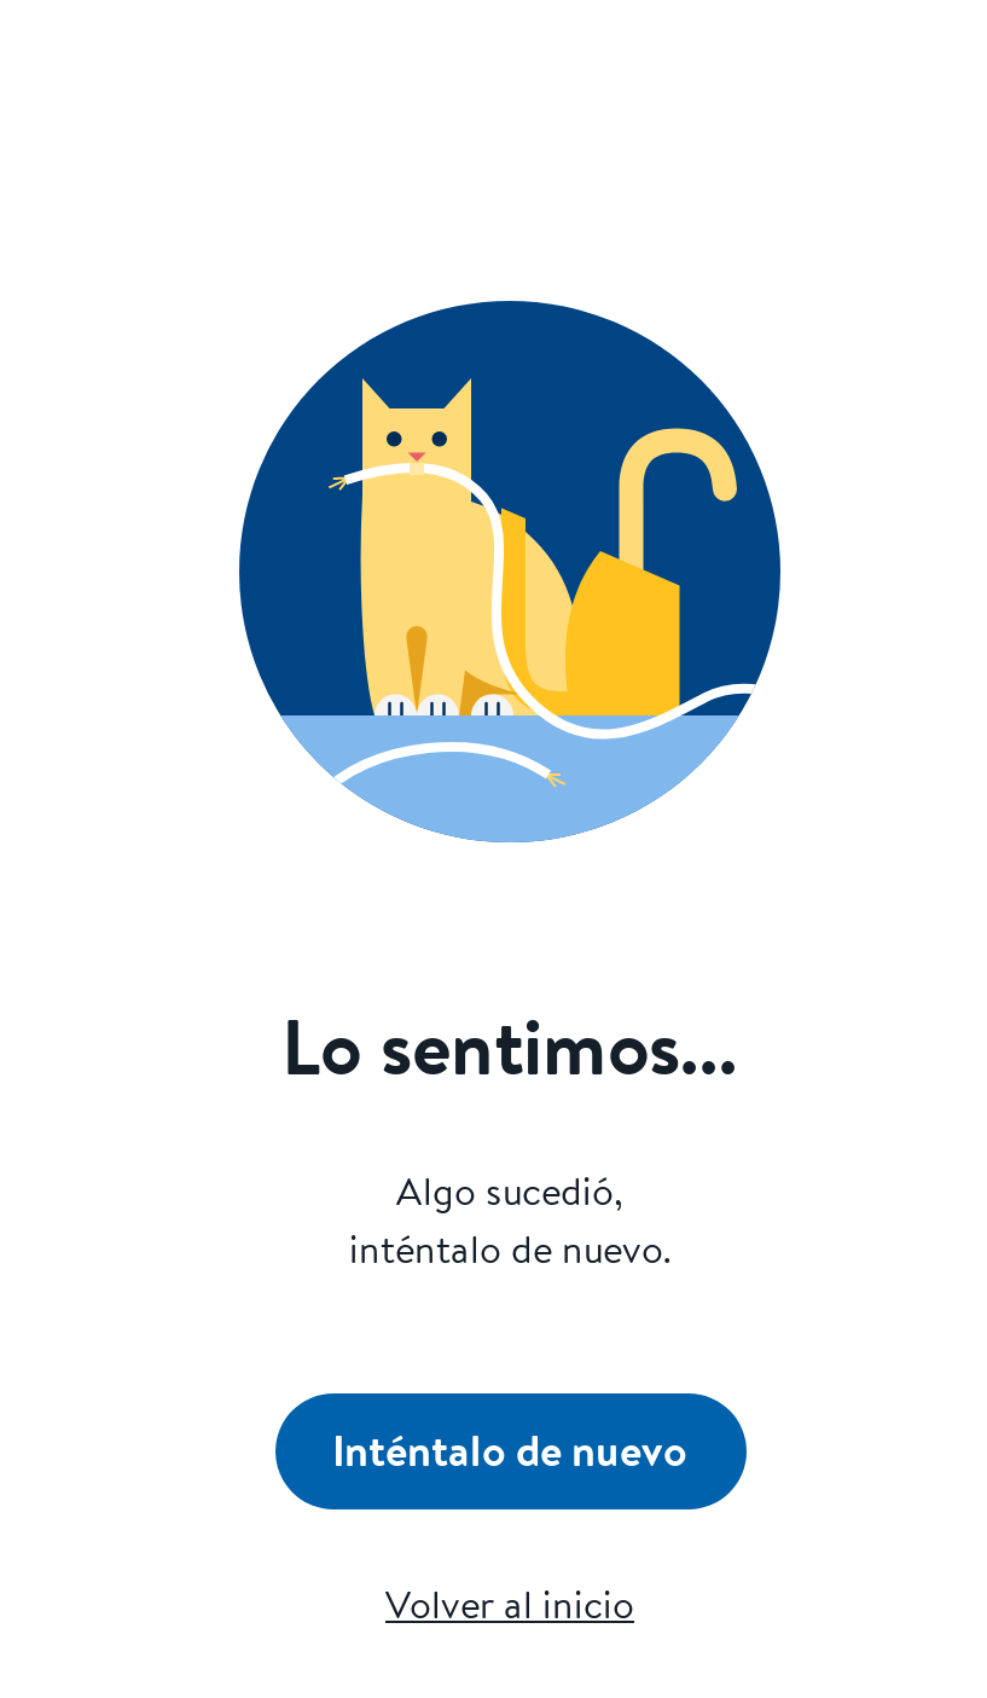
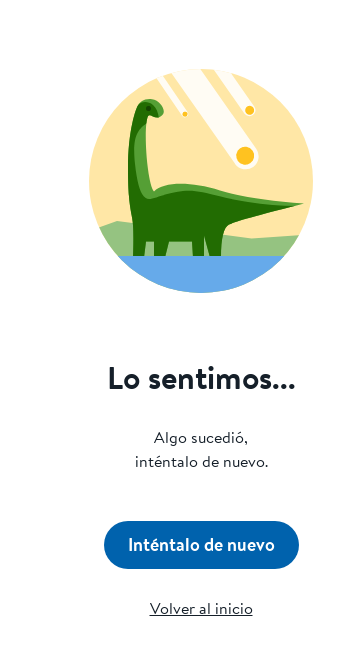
[237,299,783,789] [image] -> [89,69,313,270] [image]

